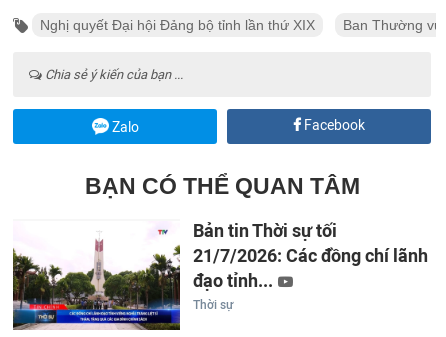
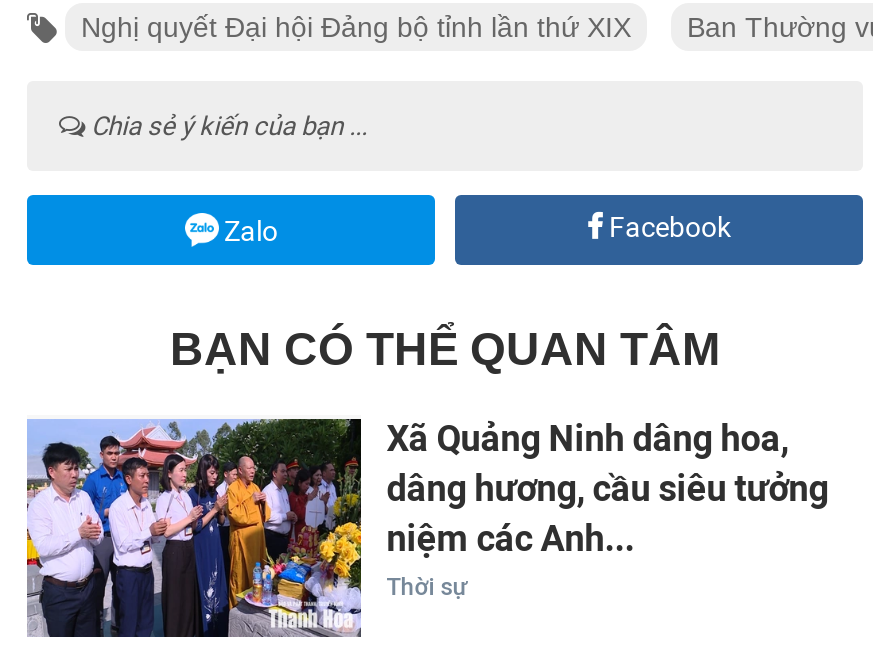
[12,220,428,330] [image] | Bản tin Thời sự tối | 21/7/2026: Các đồng chí lãnh | đạo tỉnh... -> [25,417,828,639] [image] | Xã Quảng Ninh dâng hoa, | dâng hương, cầu siêu tưởng | niệm các Anh...

